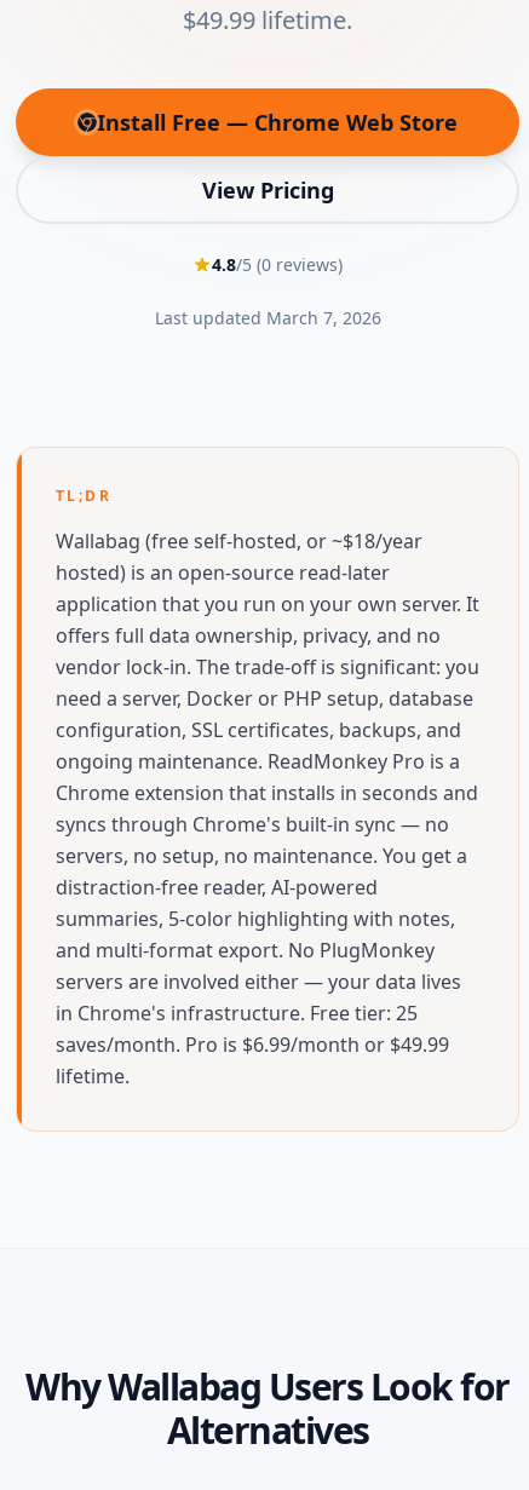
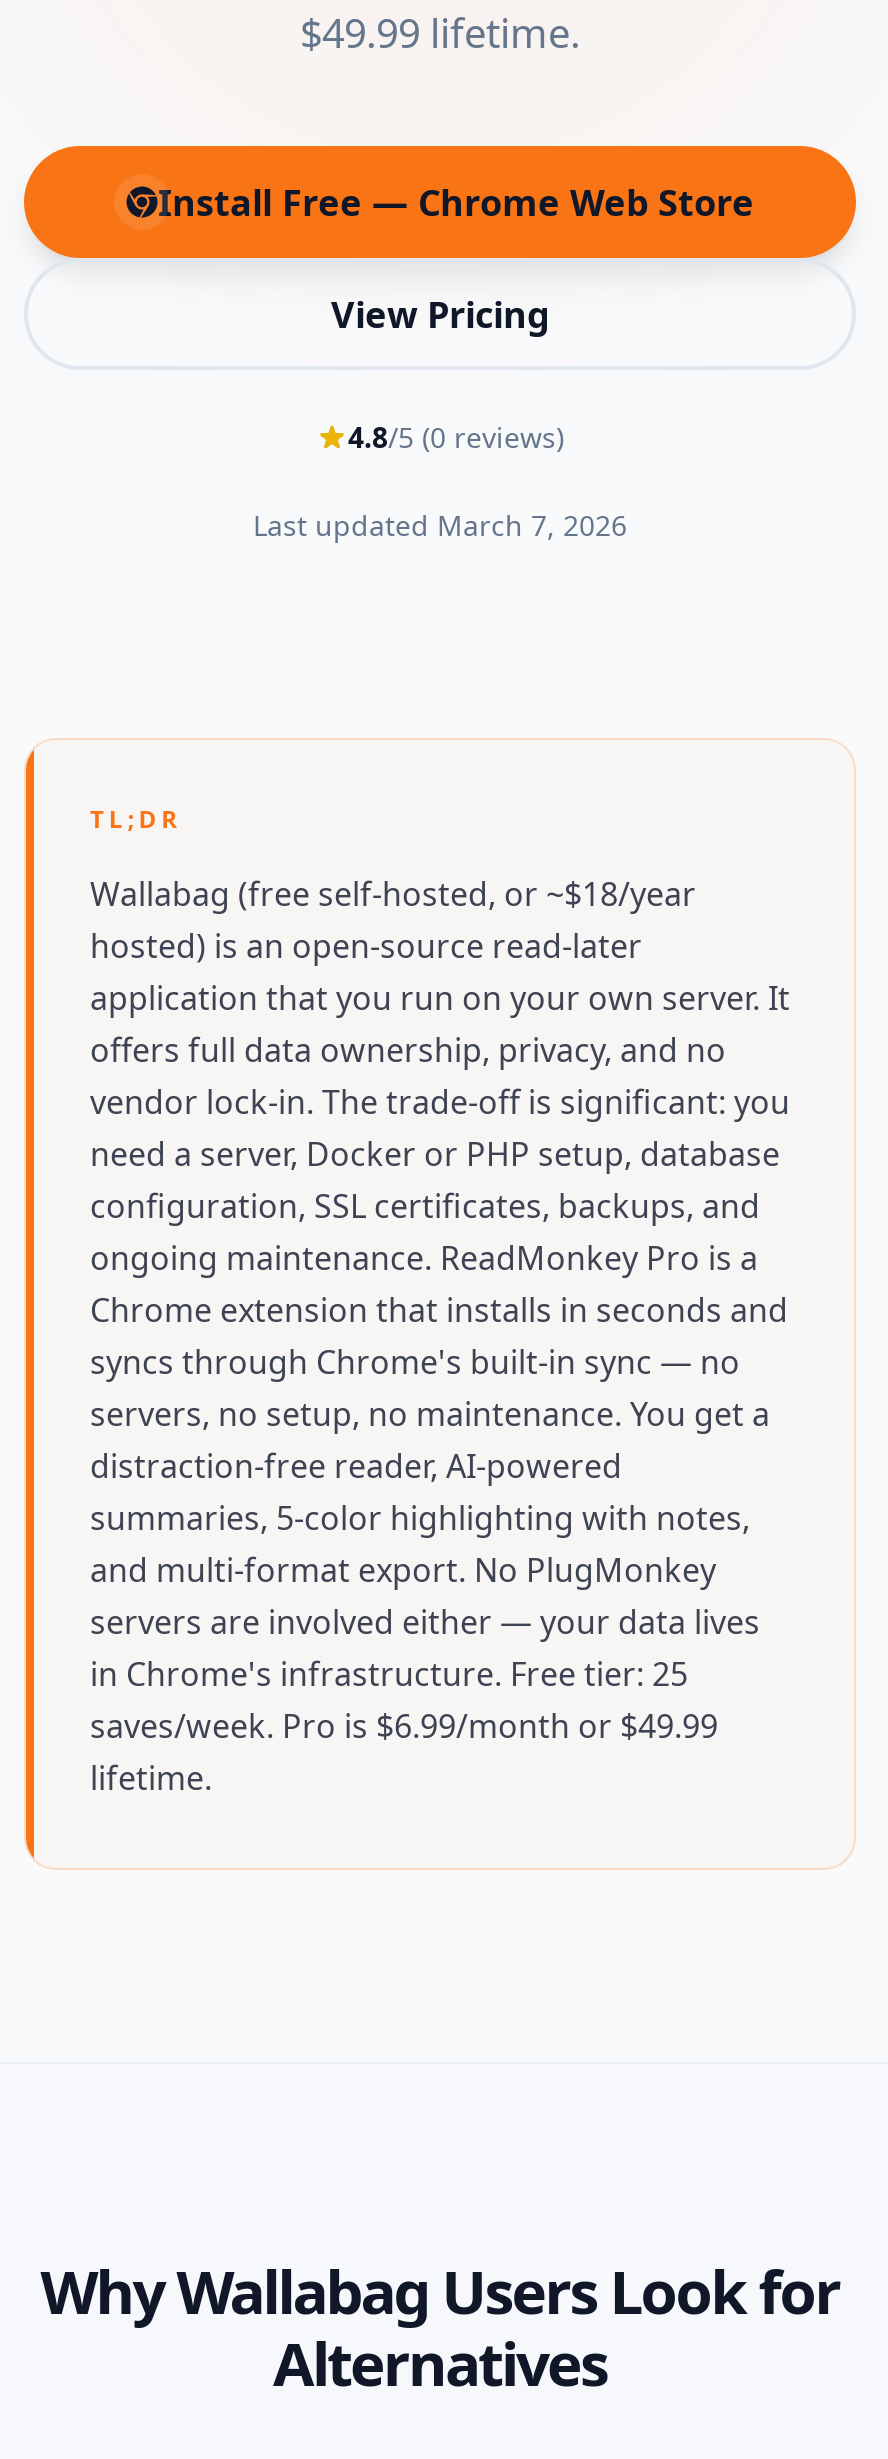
[56,1031,449,1058] saves/month. Pro is $6.99/month or $49.99 -> [90,1704,718,1748] saves/week. Pro is $6.99/month or $49.99

